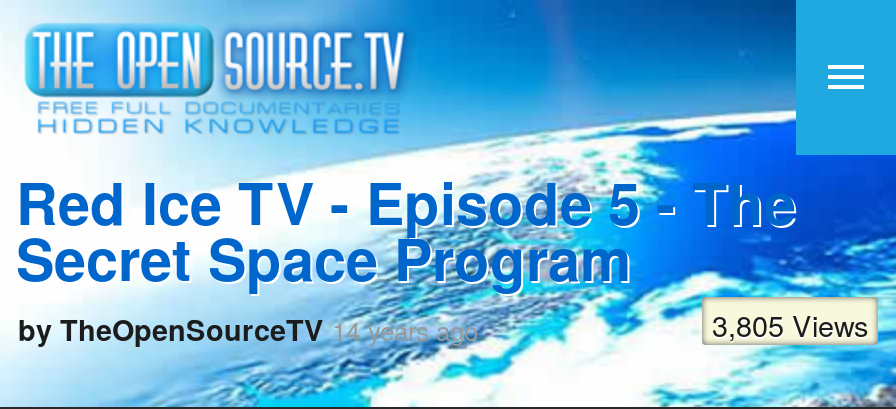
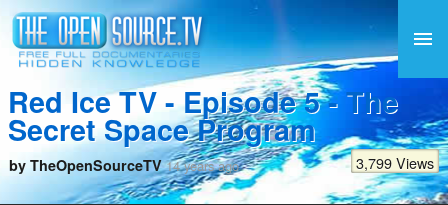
[712,302,868,344] 3,805 Views -> [356,152,434,173] 3,799 Views

